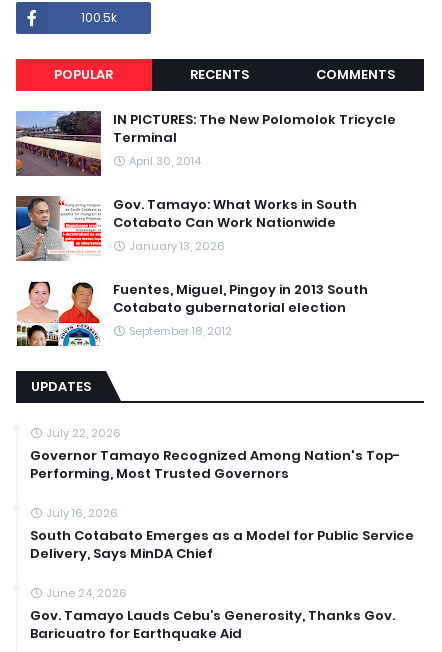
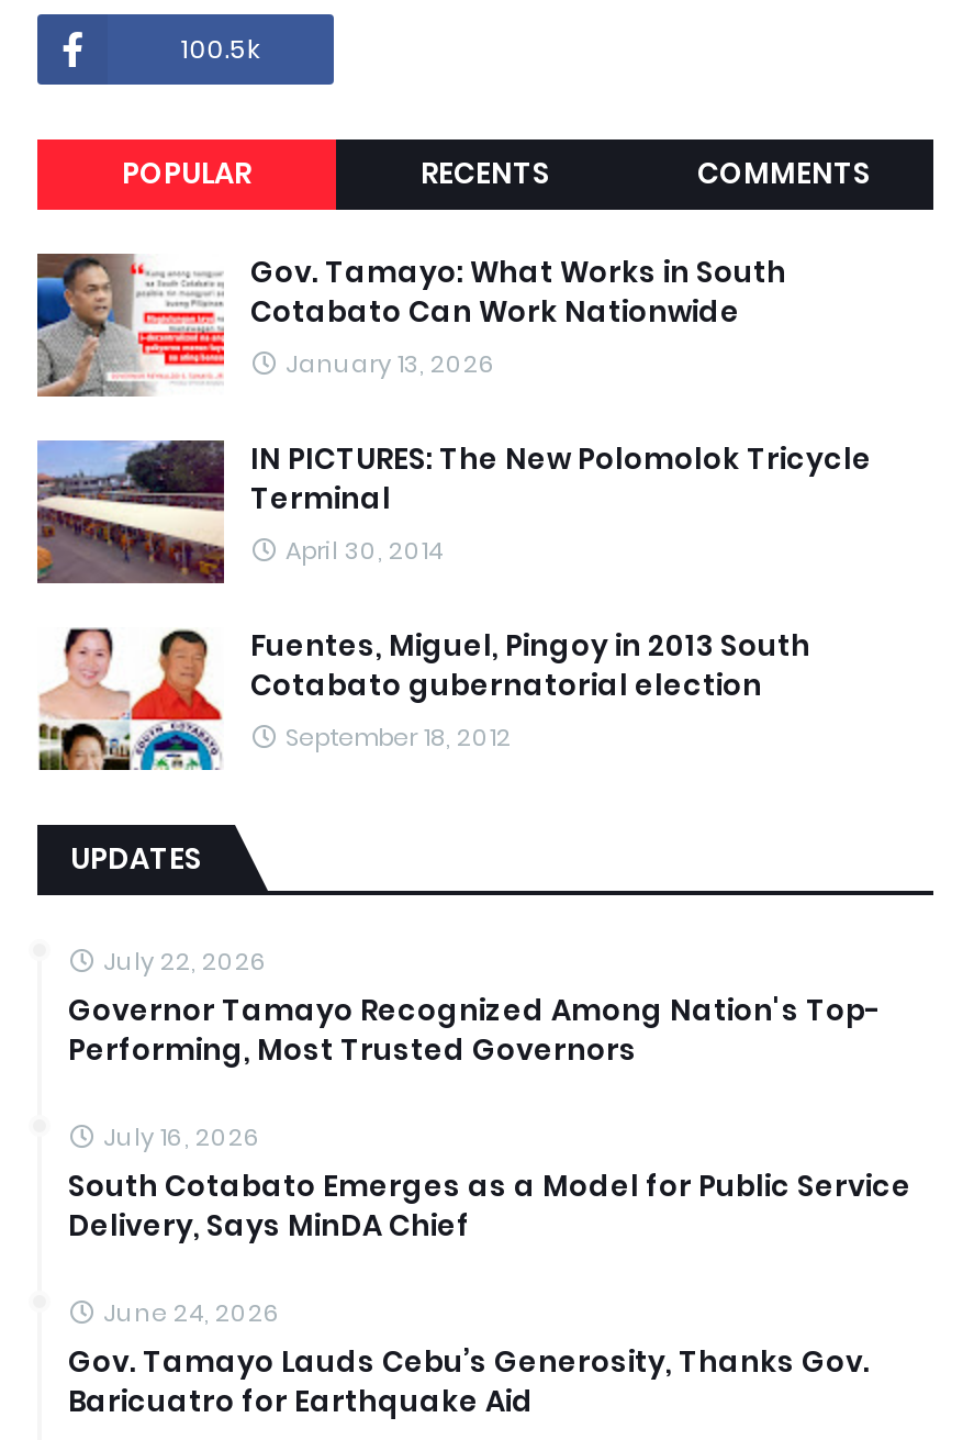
moved [14,110,396,177] -> [33,438,872,585]: [image] | IN PICTURES: The New Polomolok Tricycle | Terminal | April 30, 2014
moved [15,195,357,261] -> [35,252,786,397]: [image] | Gov. Tamayo: What Works in South | Cotabato Can Work Nationwide | January 13, 2026

